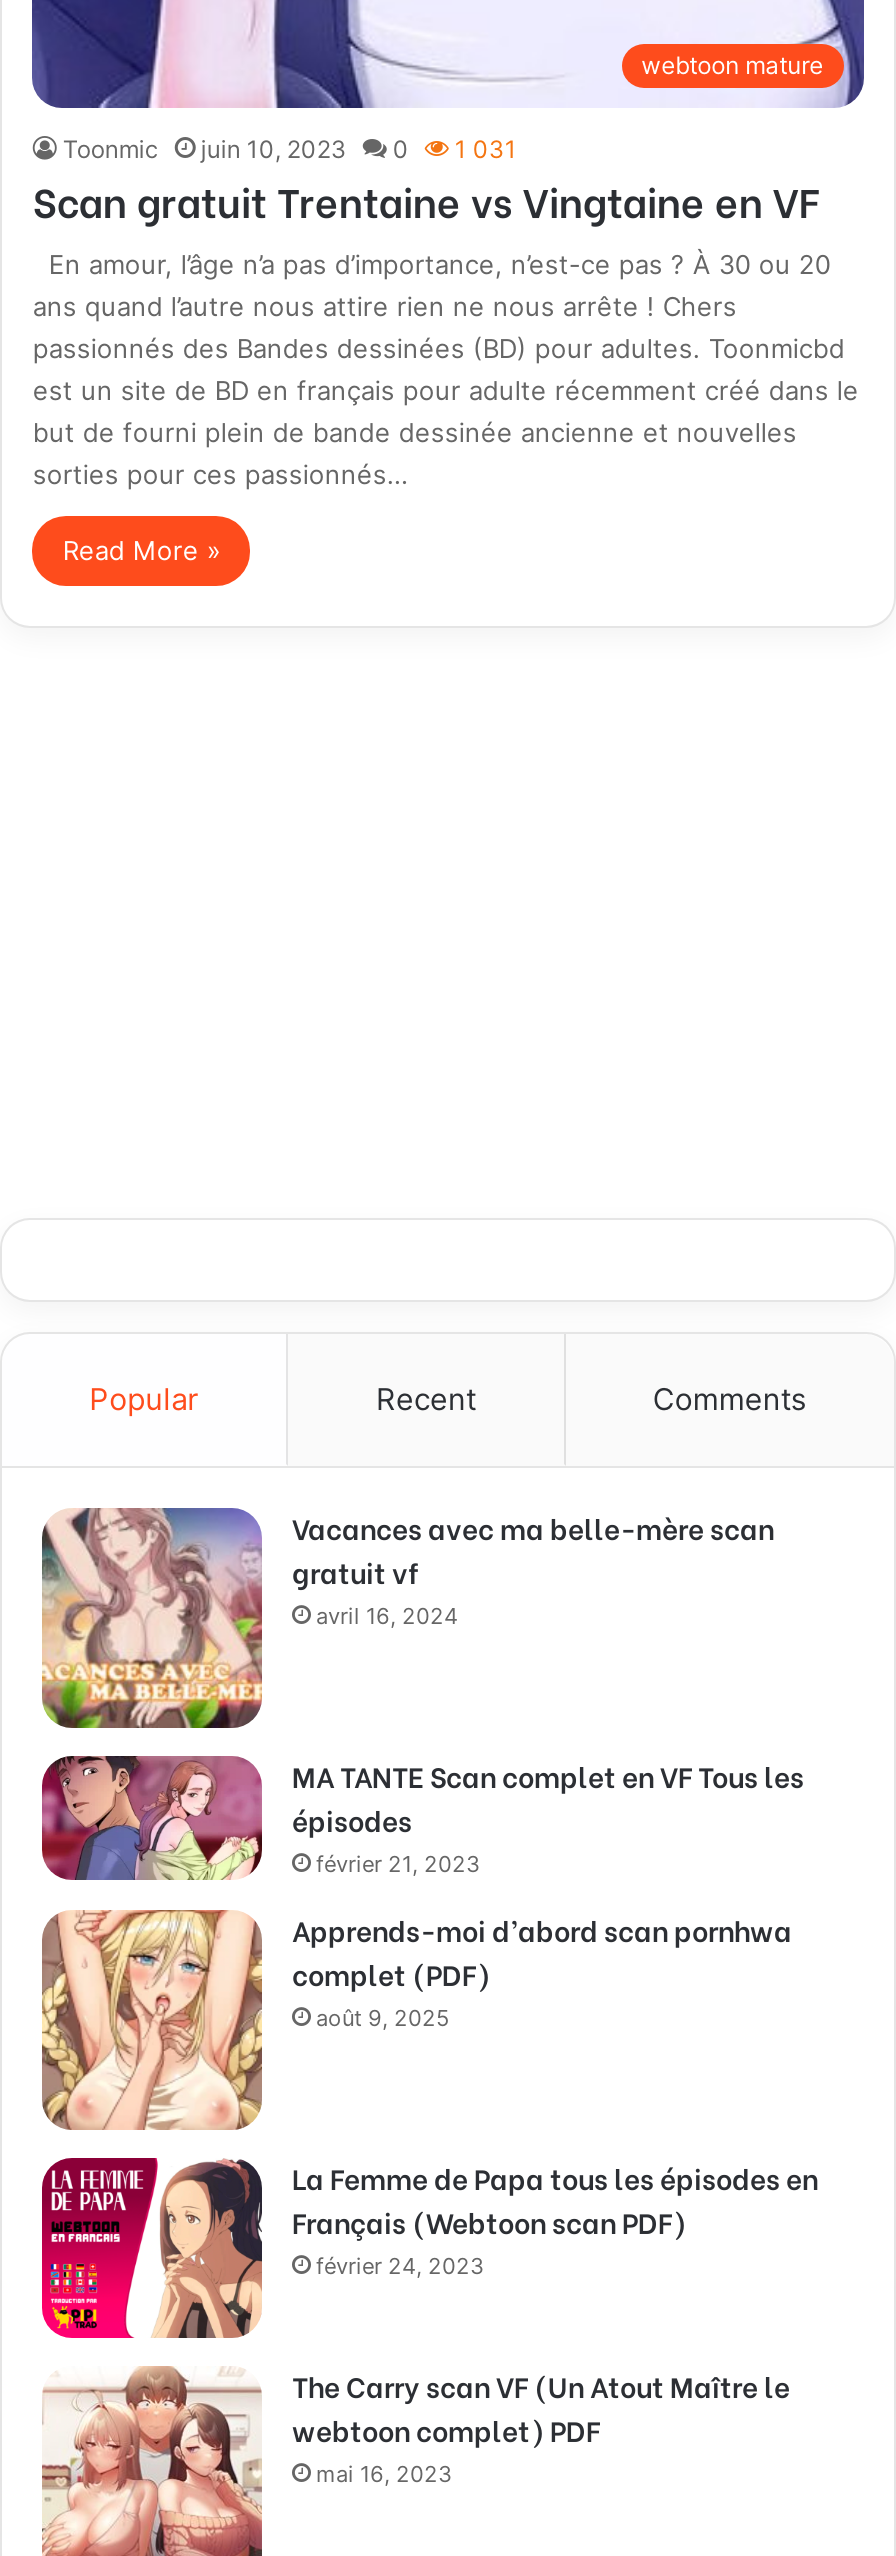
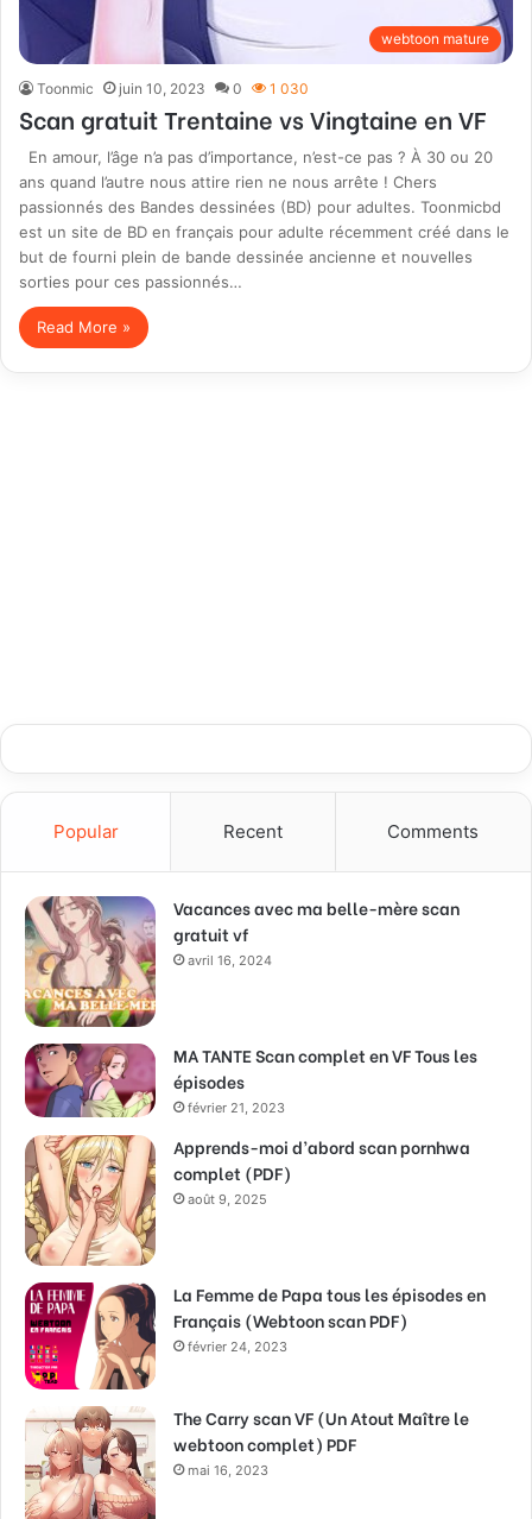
[63,133,517,163] Toonmic juin 10, 2023 0 1 031 -> [37,79,309,97] Toonmic juin 10, 2023 0 1 030

